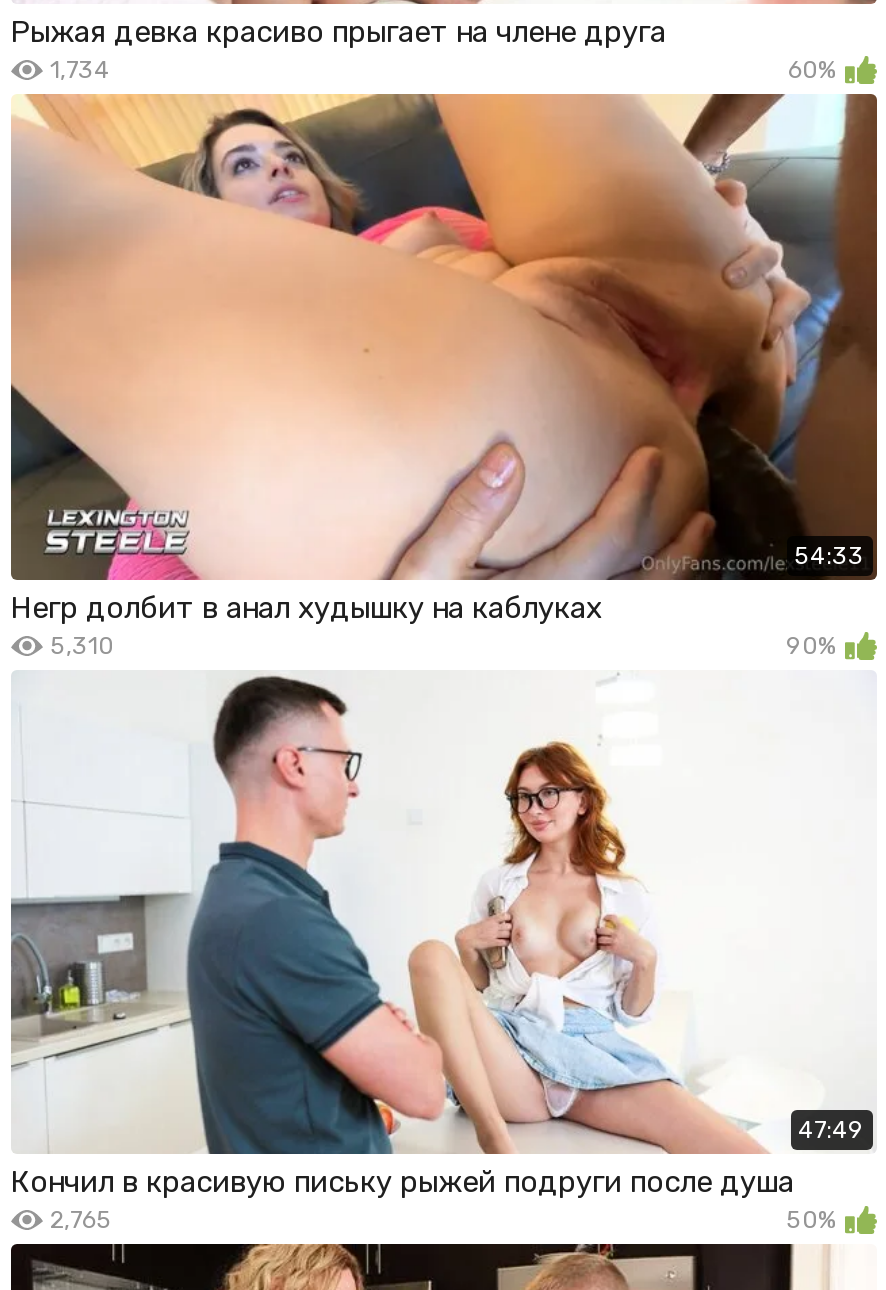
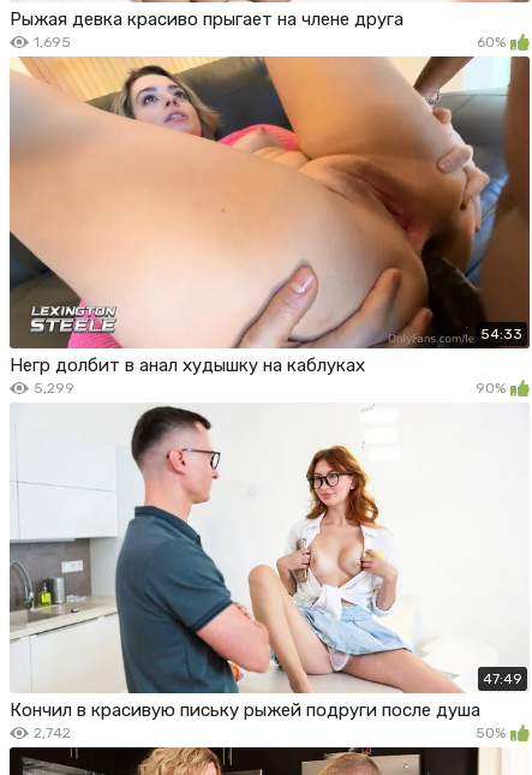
[50,57,110,85] 1,734 -> [33,34,70,51] 1,695
[50,632,114,660] 5,310 -> [33,379,74,396] 5,299
[50,1207,112,1235] 2,765 -> [33,725,70,742] 2,742

